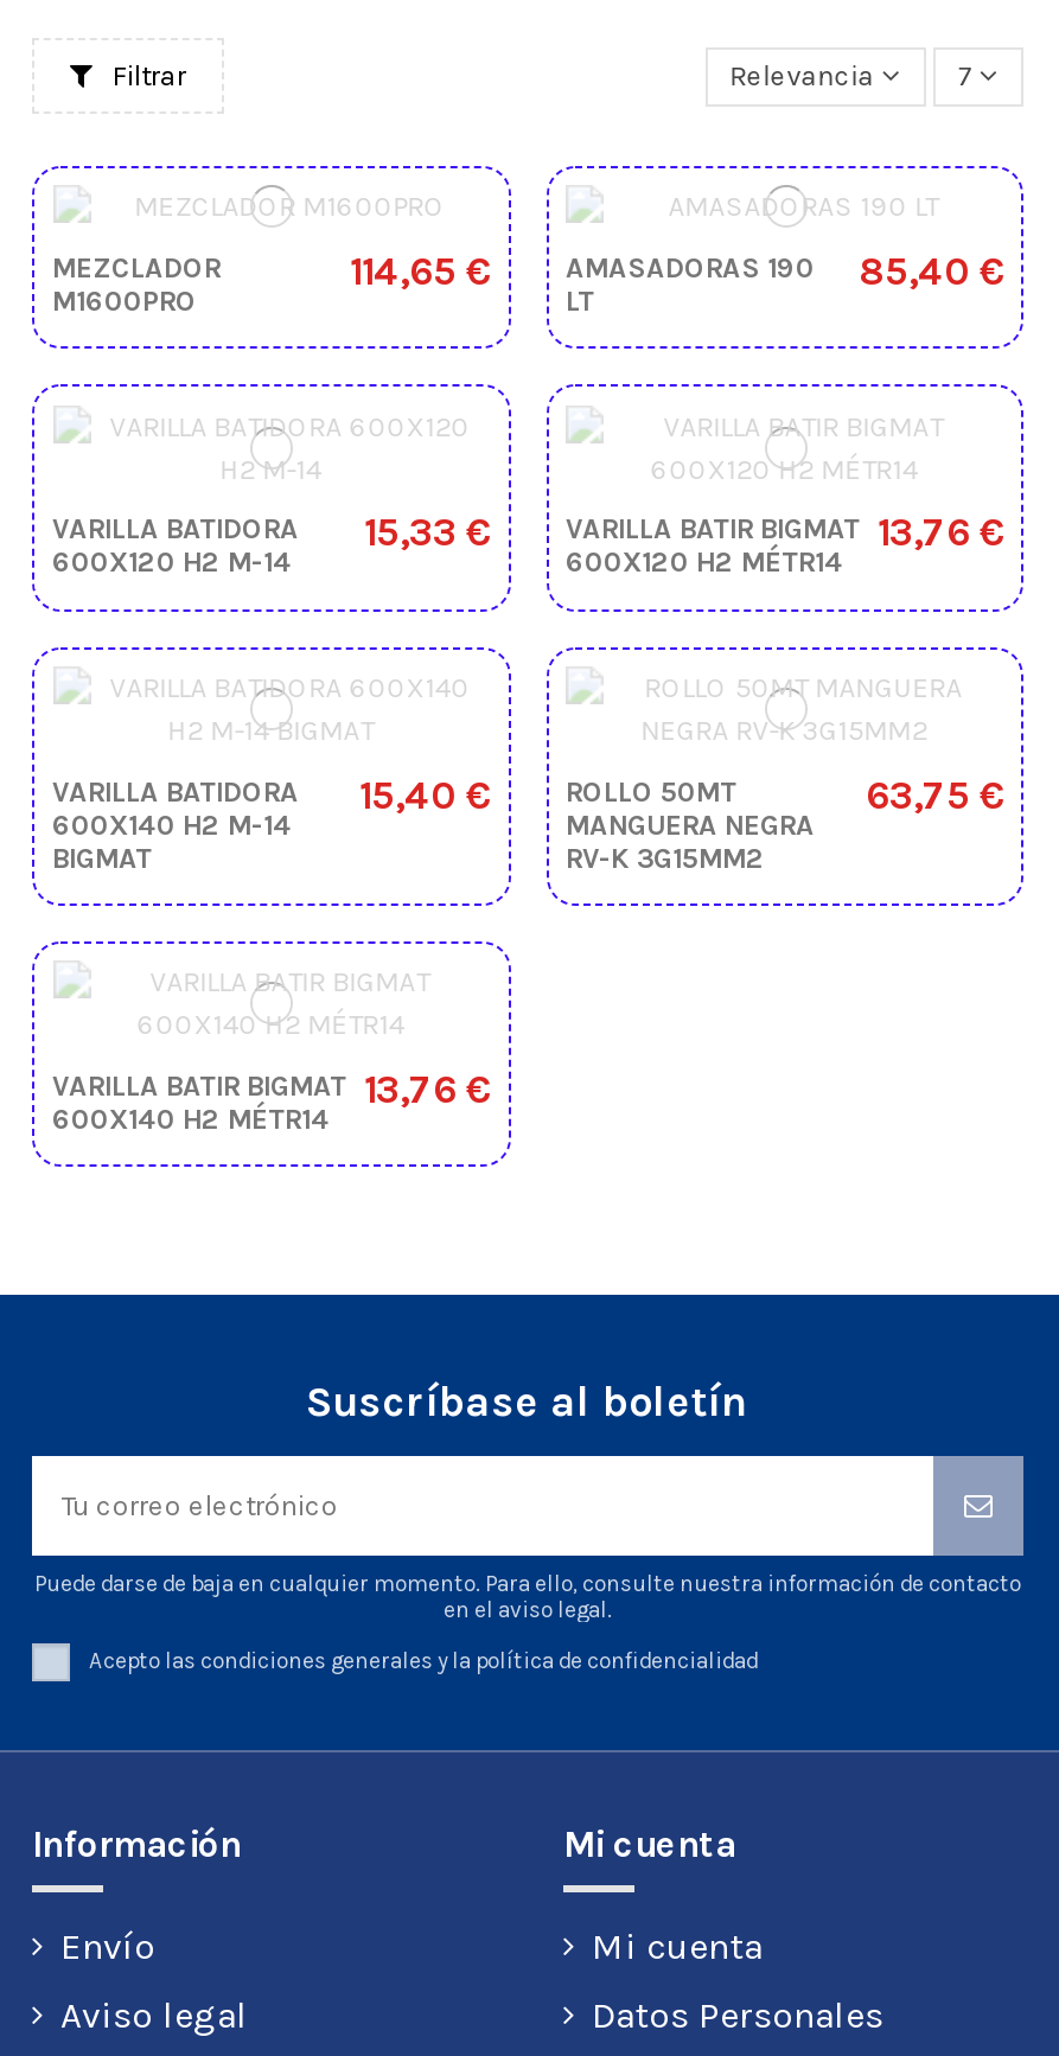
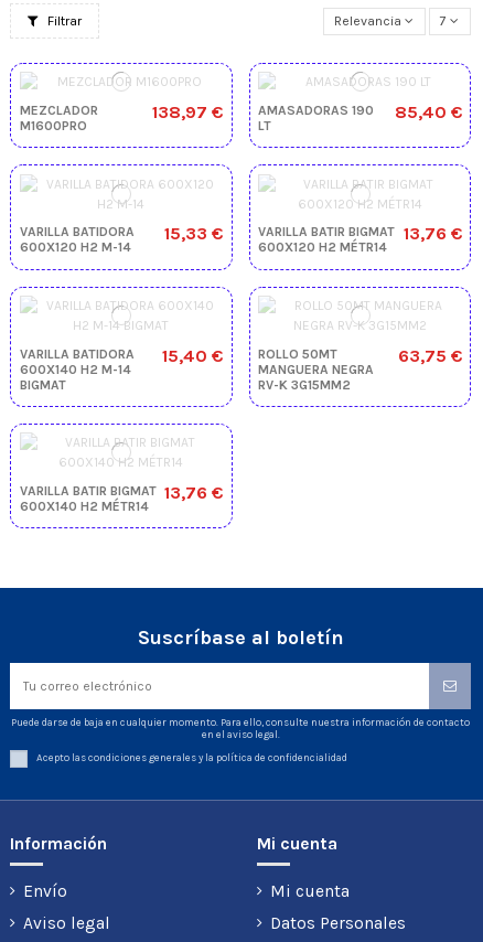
[350,249,490,294] 114,65 € -> [152,101,223,122] 138,97 €

